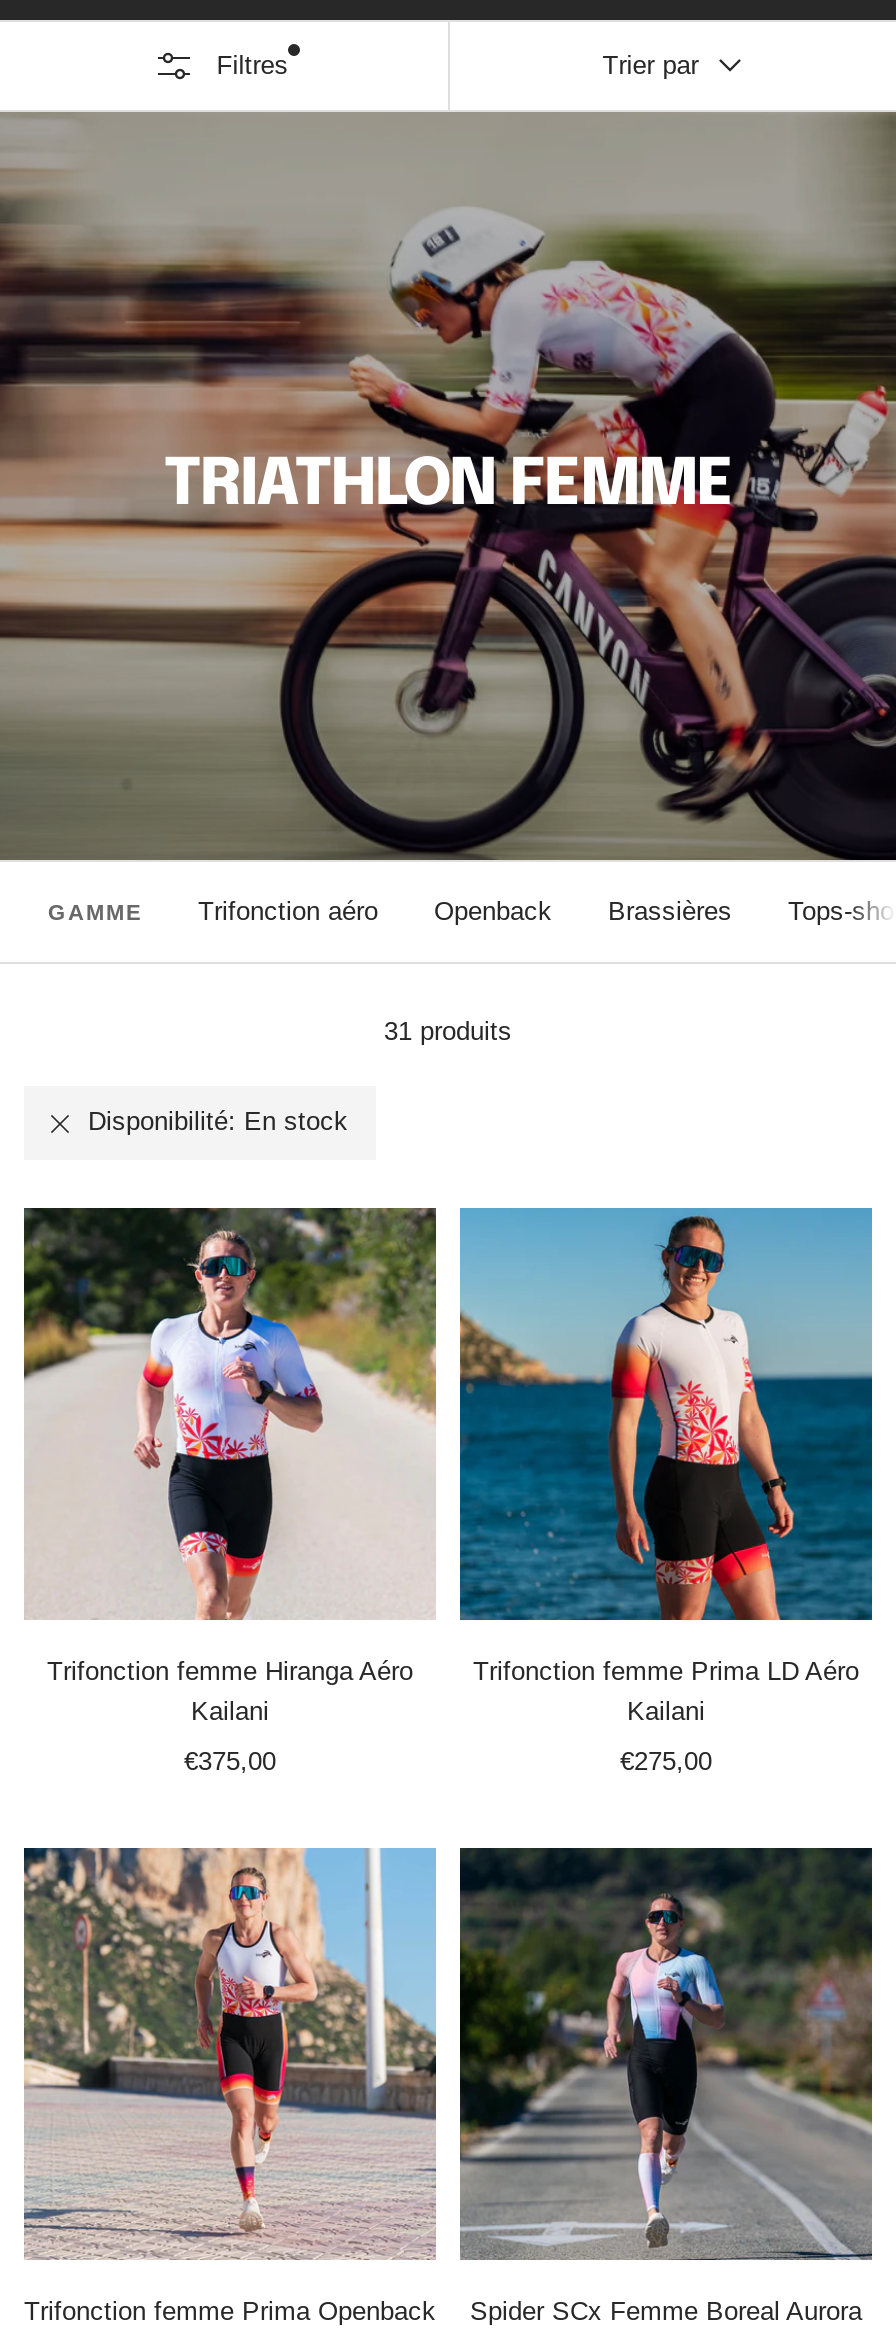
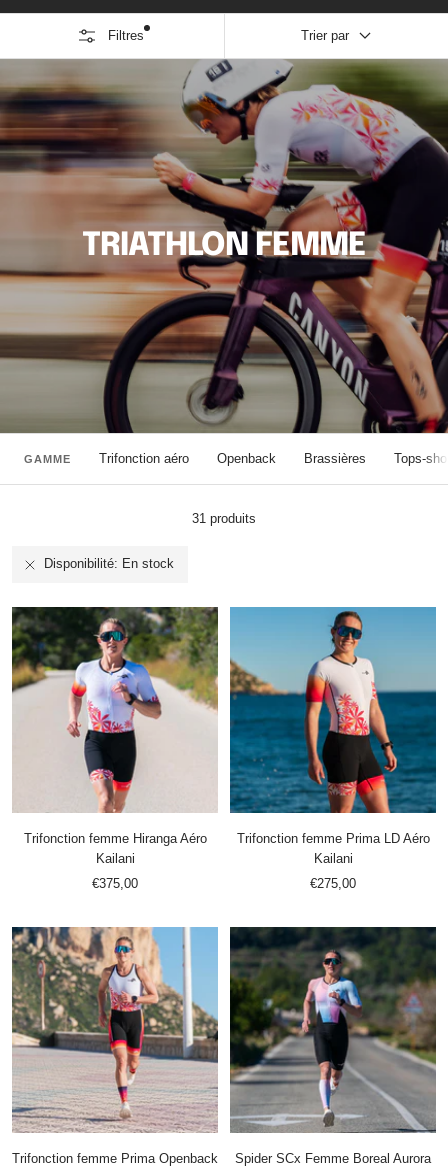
[6,114,890,862] [image] -> [3,60,445,434] [image]

